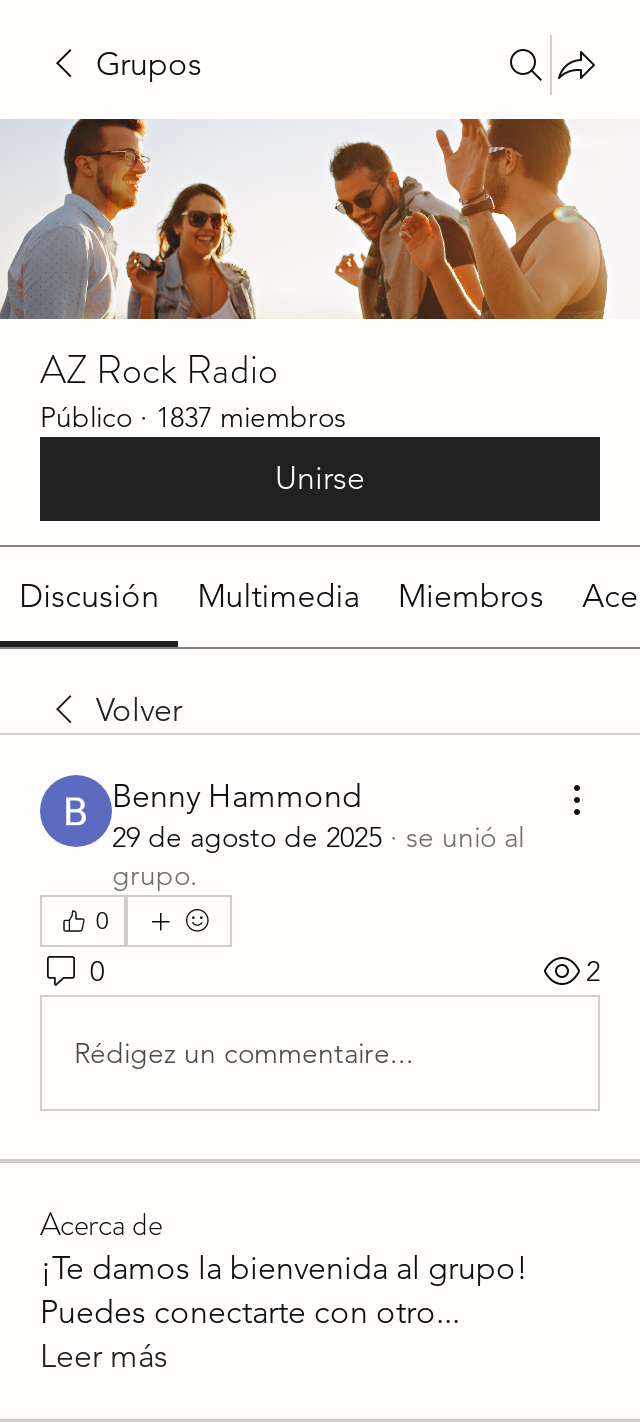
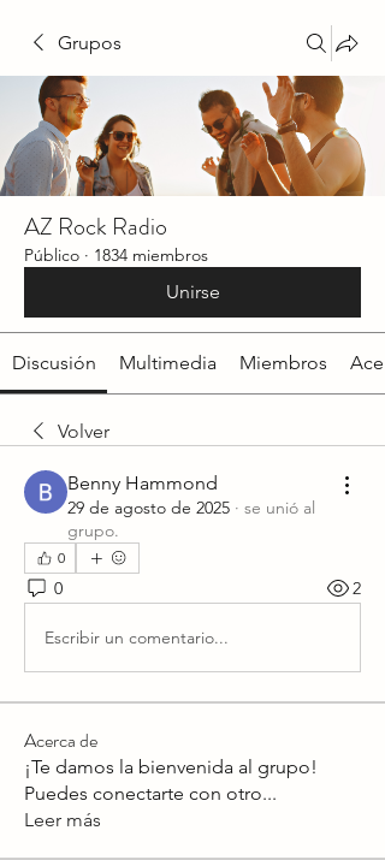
[40,399,346,435] Público · 1837 miembros -> [24,244,208,266] Público · 1834 miembros
[74,1034,414,1070] Rédigez un commentaire... -> [45,626,229,648] Escribir un comentario...

